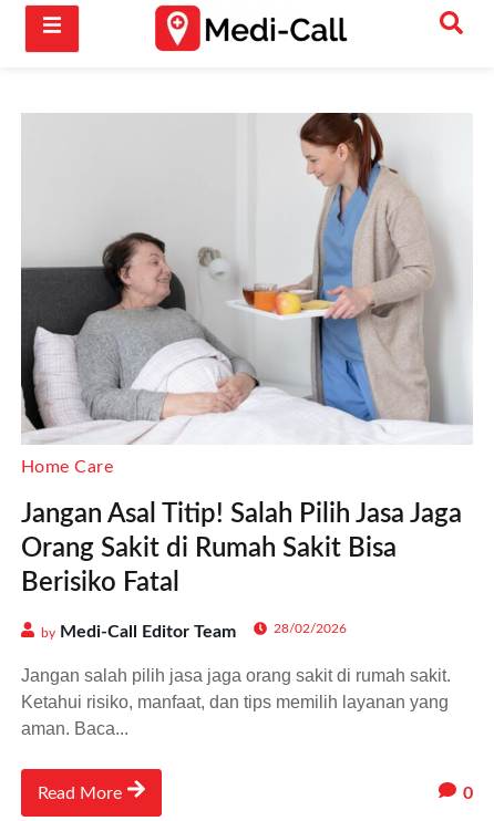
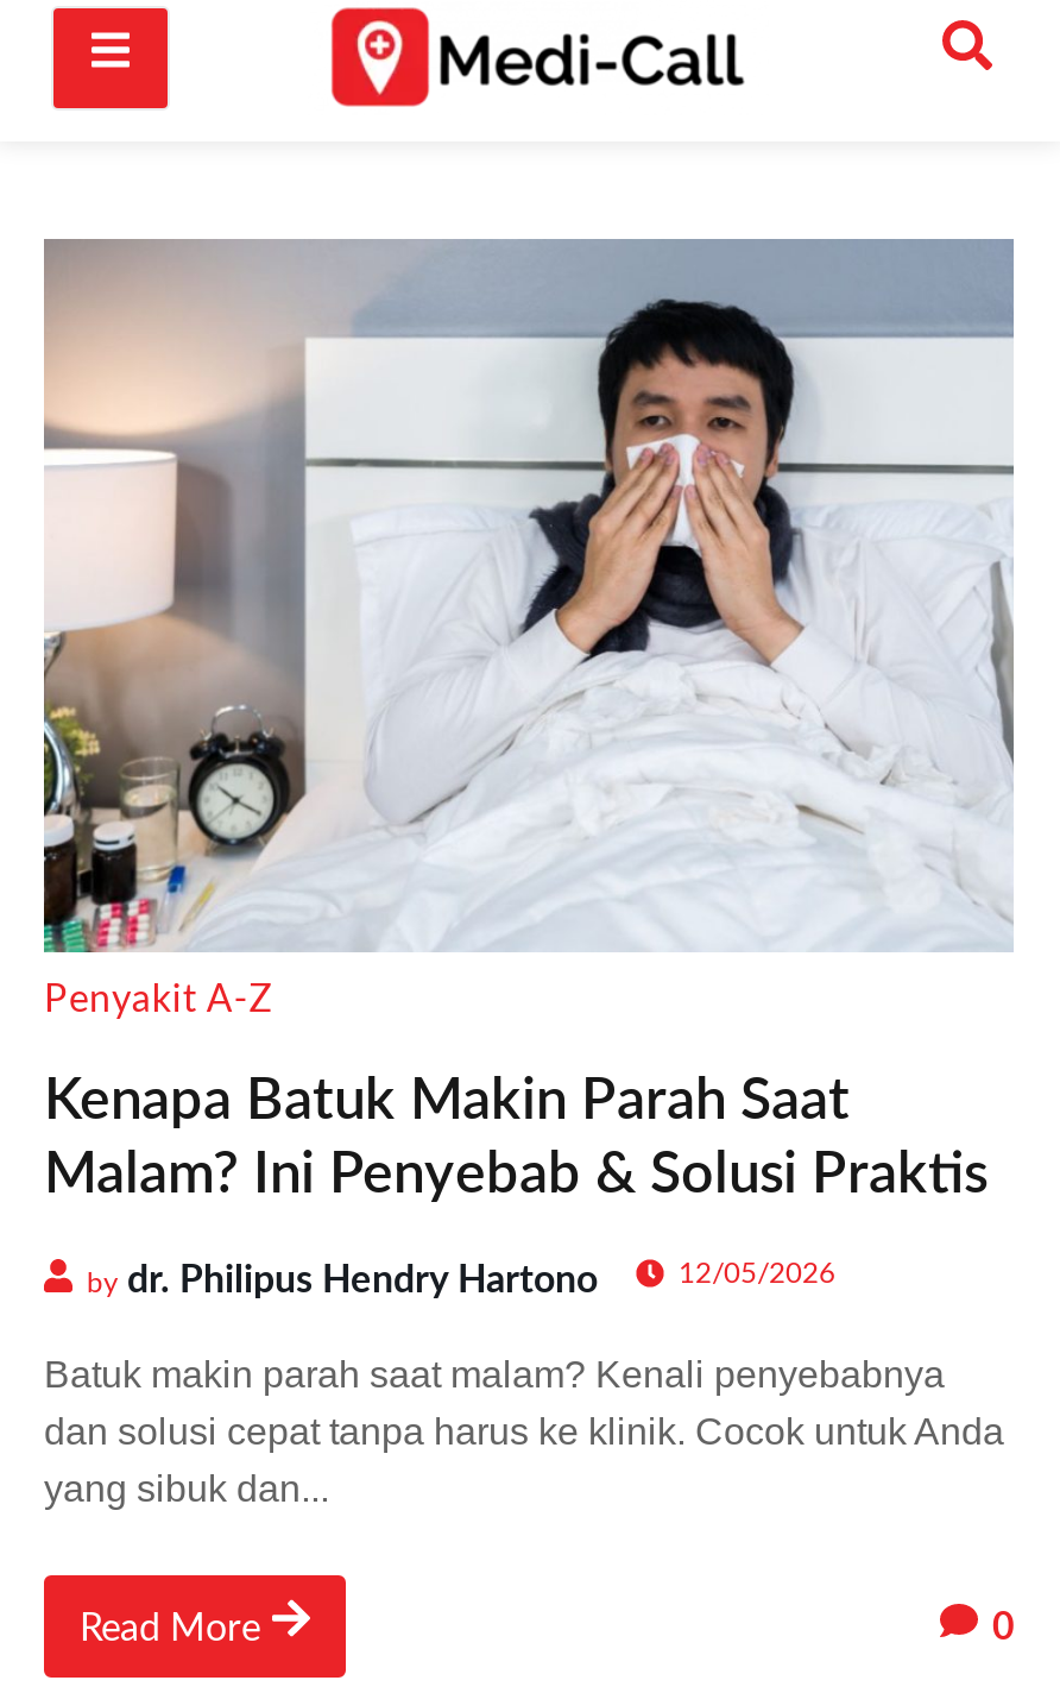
[20,112,472,476] [image] | Home Care -> [44,239,1016,1019] [image] | Penyakit A-Z
[21,501,462,596] Jangan Asal Titip! Salah Pilih Jasa Jaga | Orang Sakit di Rumah Sakit Bisa | Berisiko Fatal -> [44,1074,988,1204] Kenapa Batuk Makin Parah Saat | Malam? Ini Penyebab & Solusi Praktis
[41,622,347,641] by Medi-Call Editor Team | 28/02/2026 -> [87,1259,835,1299] by dr. Philipus Hendry Hartono | 12/05/2026
[21,666,451,738] Jangan salah pilih jasa jaga orang sakit di rumah sakit. | Ketahui risiko, manfaat, dan tips memilih layanan yang | aman. Baca... -> [44,1354,1004,1509] Batuk makin parah saat malam? Kenali penyebabnya | dan solusi cepat tanpa harus ke klinik. Cocok untuk Anda | yang sibuk dan...

